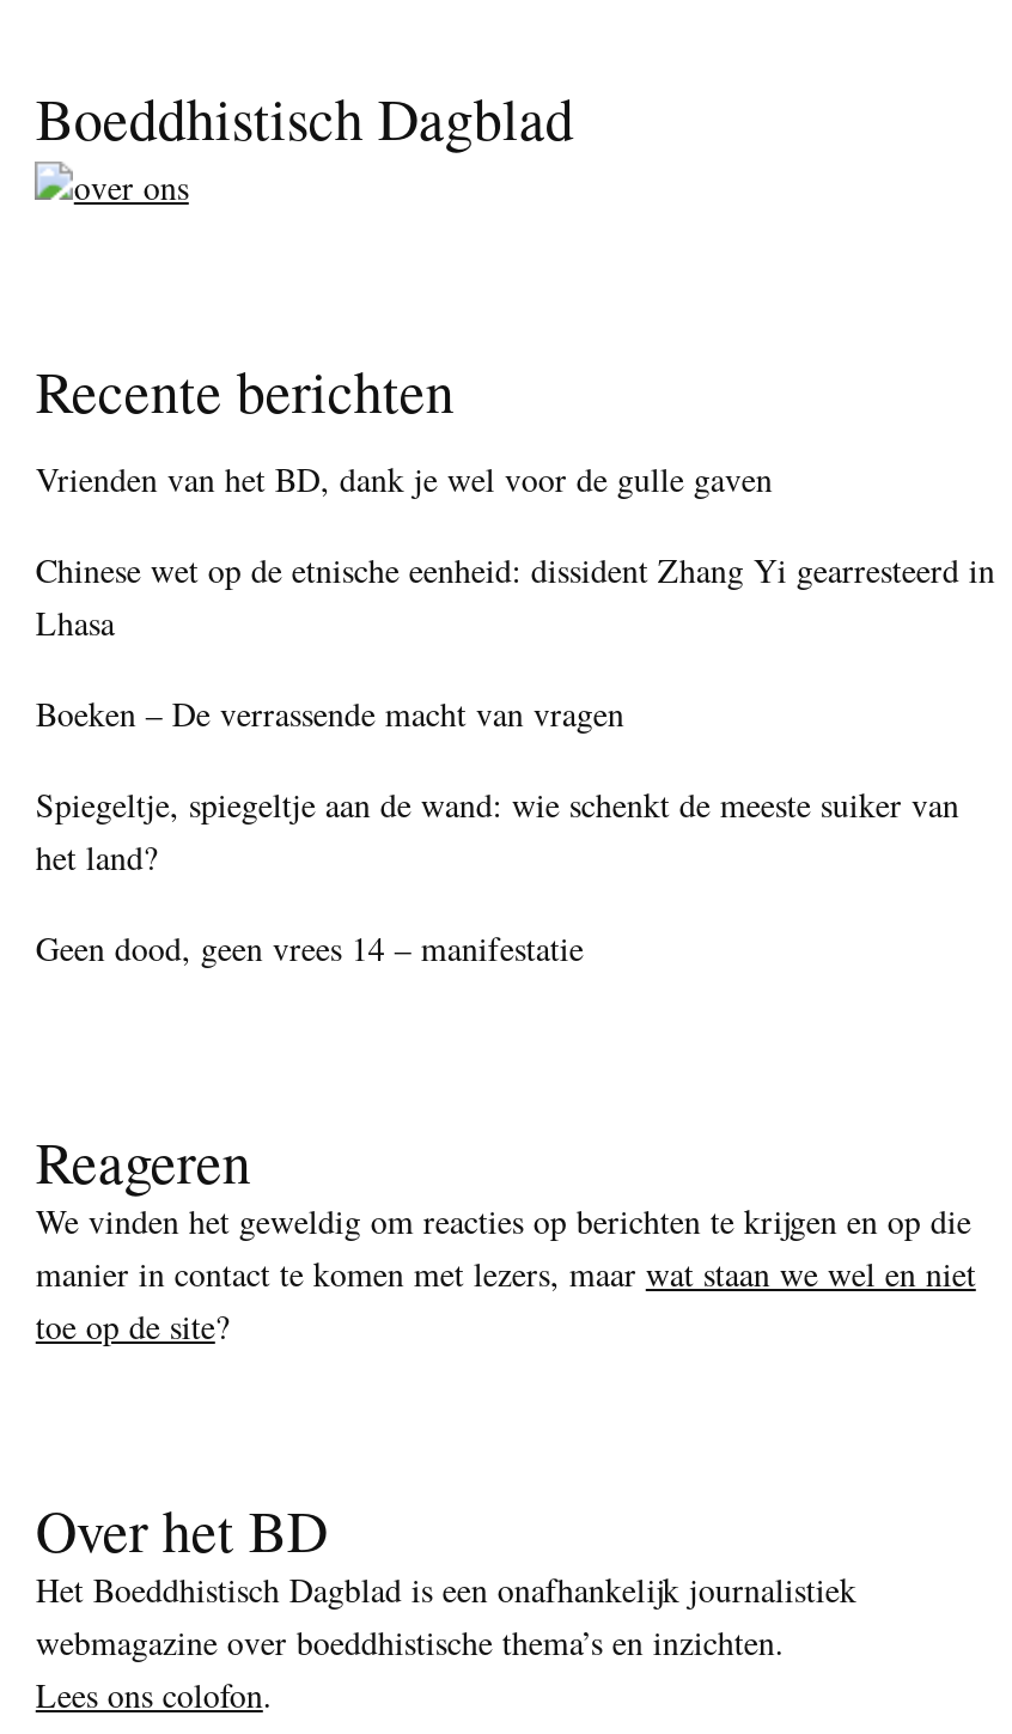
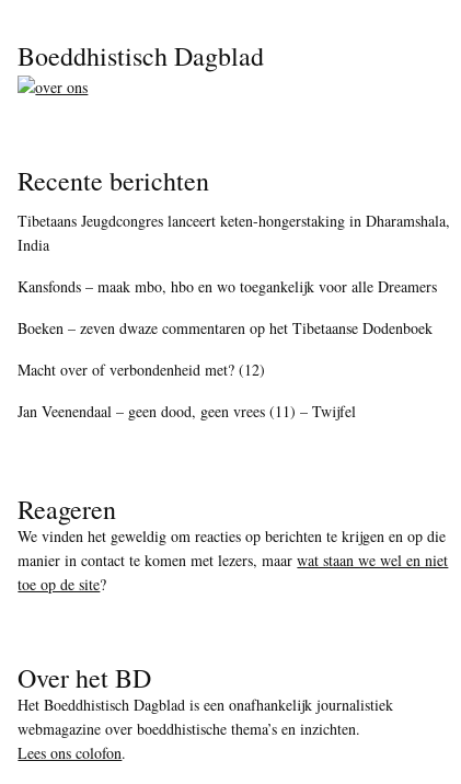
[36,455,773,501] Vrienden van het BD, dank je wel voor de gulle gaven -> [18,210,450,255] Tibetaans Jeugdcongres lanceert keten-hongerstaking in Dharamshala, | India
[36,546,995,644] Chinese wet op de etnische eenheid: dissident Zhang Yi gearresteerd in | Lhasa -> [18,276,437,296] Kansfonds – maak mbo, hbo en wo toegankelijk voor alle Dreamers
[36,690,624,735] Boeken – De verrassende macht van vragen -> [18,317,433,338] Boeken – zeven dwaze commentaren op het Tibetaanse Dodenboek
[36,781,959,879] Spiegeltje, spiegeltje aan de wand: wie schenkt de meeste suiker van | het land? -> [18,359,265,380] Macht over of verbondenheid met? (12)
[36,924,584,970] Geen dood, geen vrees 14 – manifestatie -> [18,400,356,421] Jan Veenendaal – geen dood, geen vrees (11) – Twijfel

